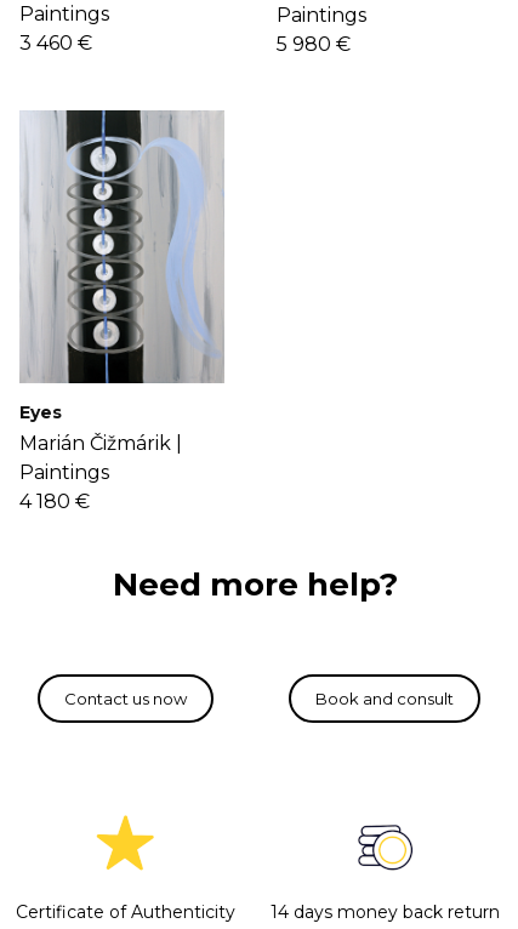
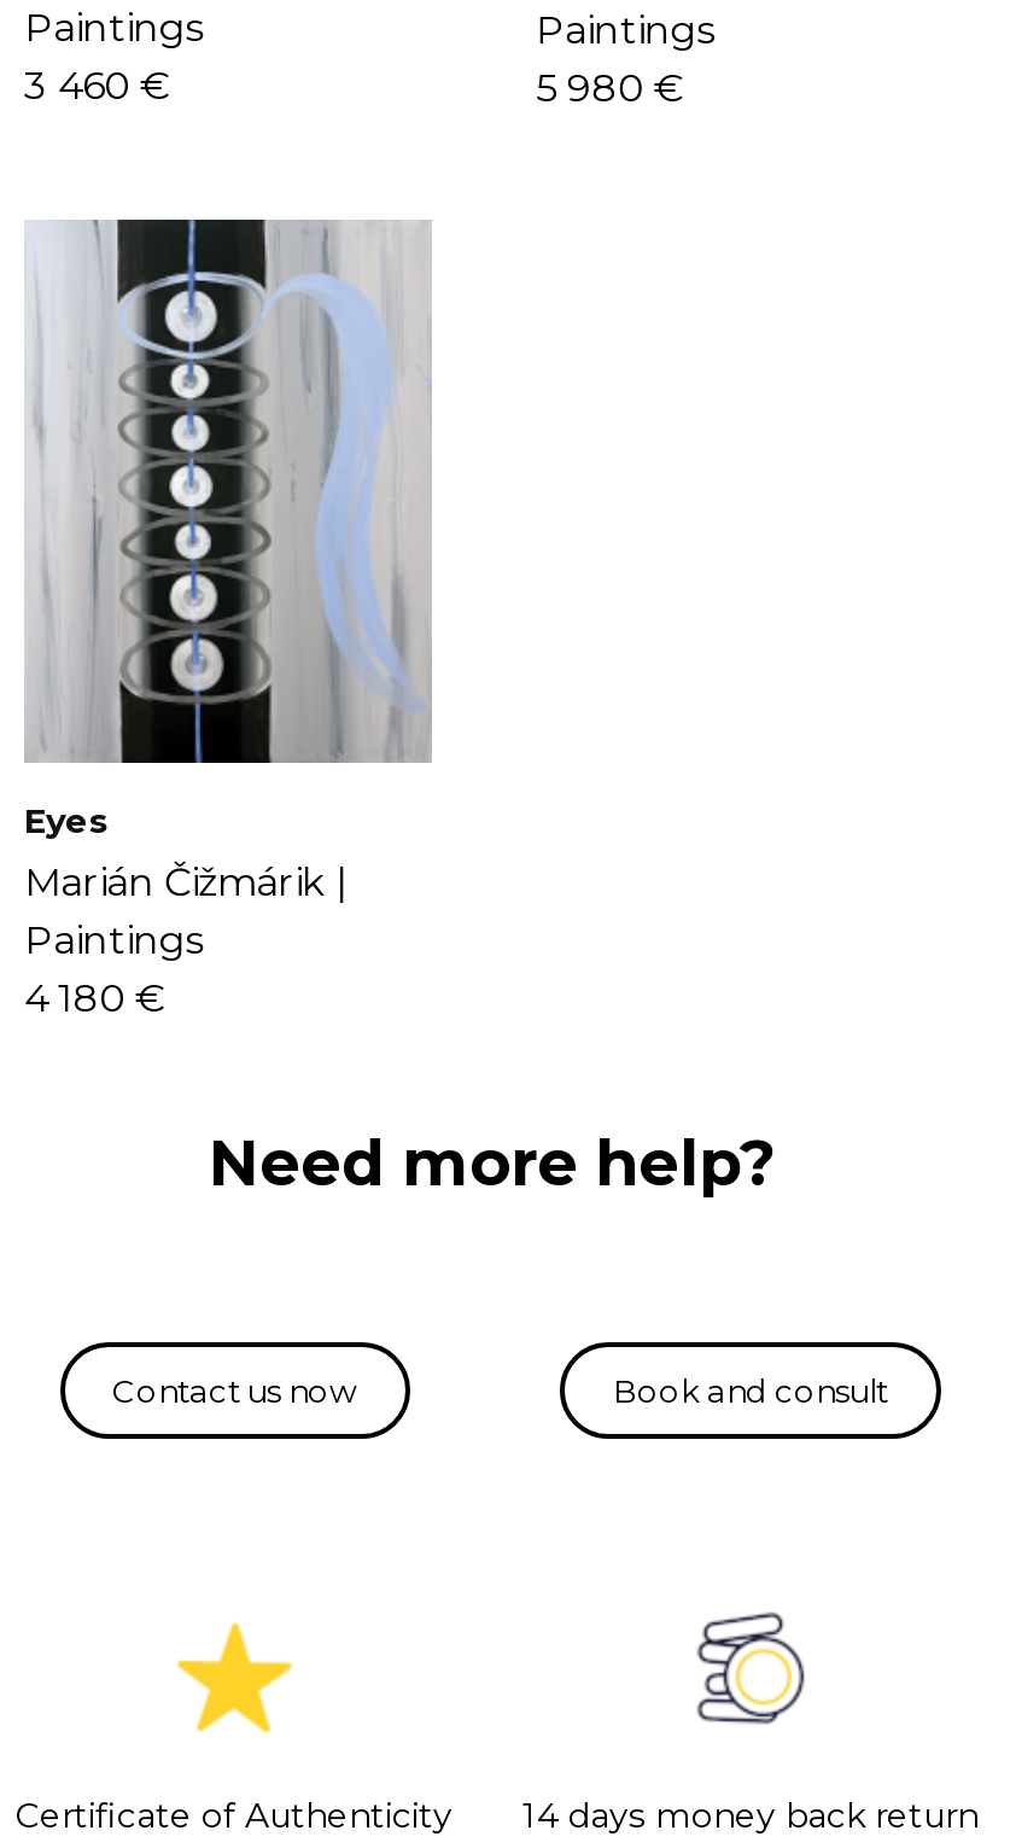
[357,810,414,872] [image] -> [695,1610,806,1733] [image]

